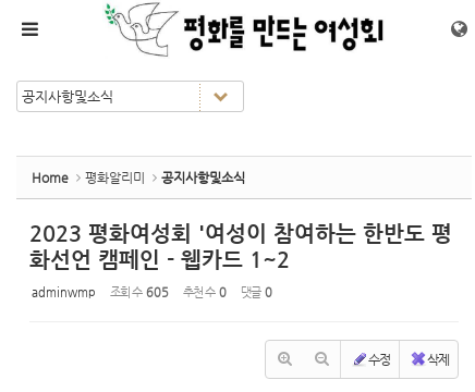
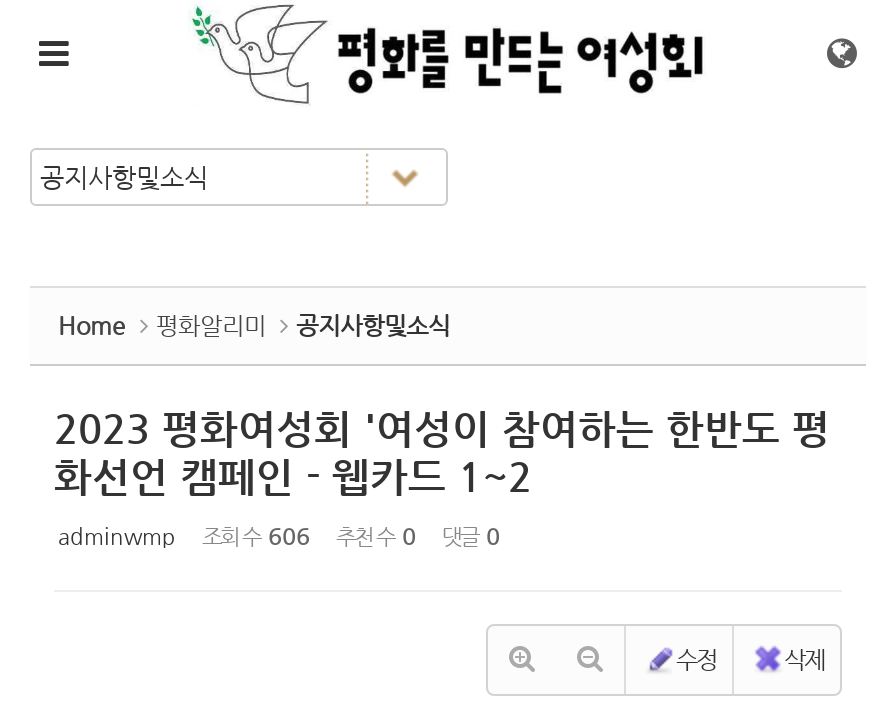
[32,285,272,299] adminwmp 조회 수 605 추천 수 0 댓글 0 -> [58,524,500,550] adminwmp 조회 수 606 추천 수 0 댓글 0

